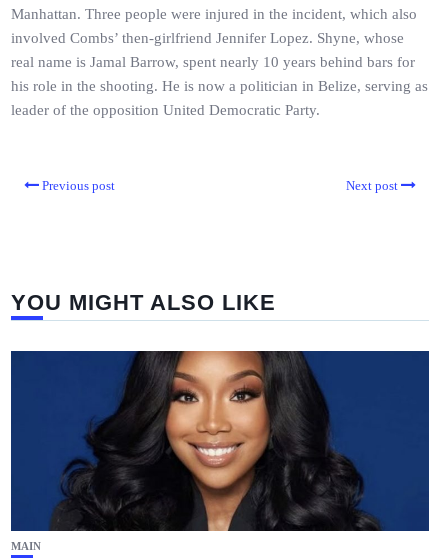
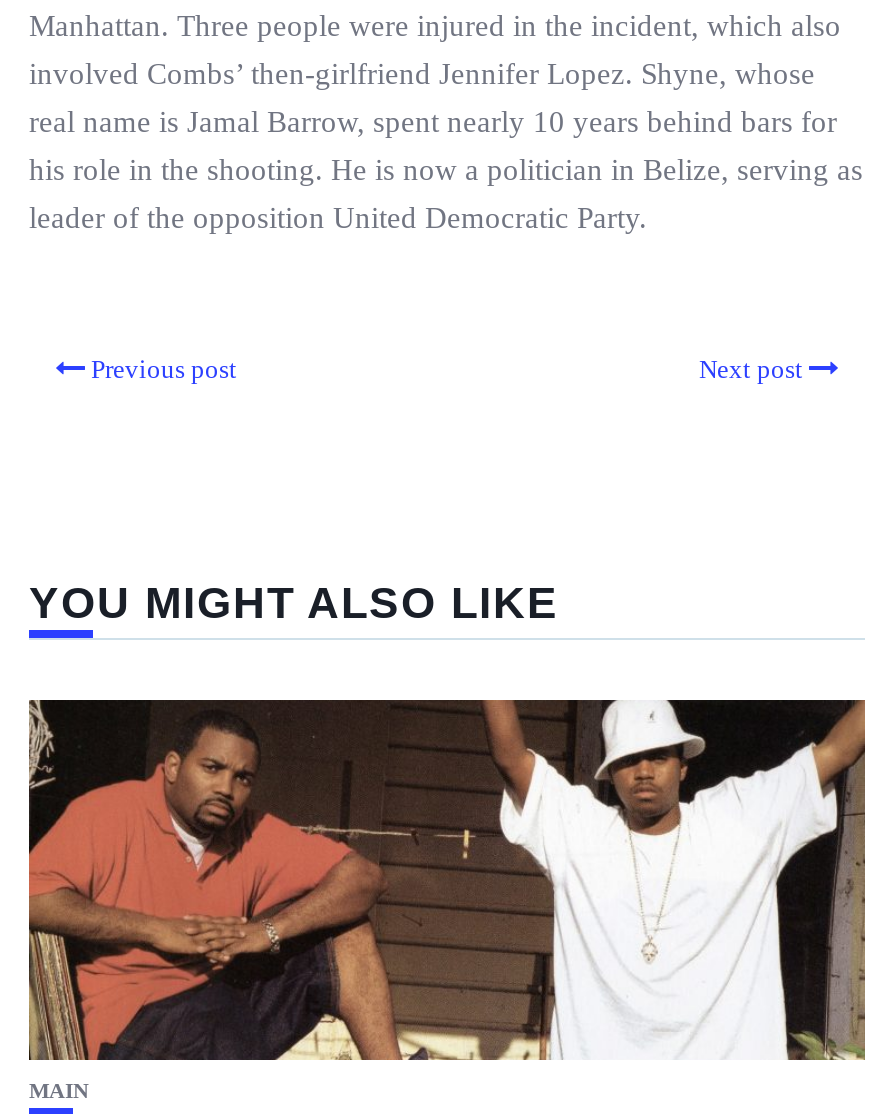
[10,350,430,532] [image] -> [27,698,867,1062] [image]

